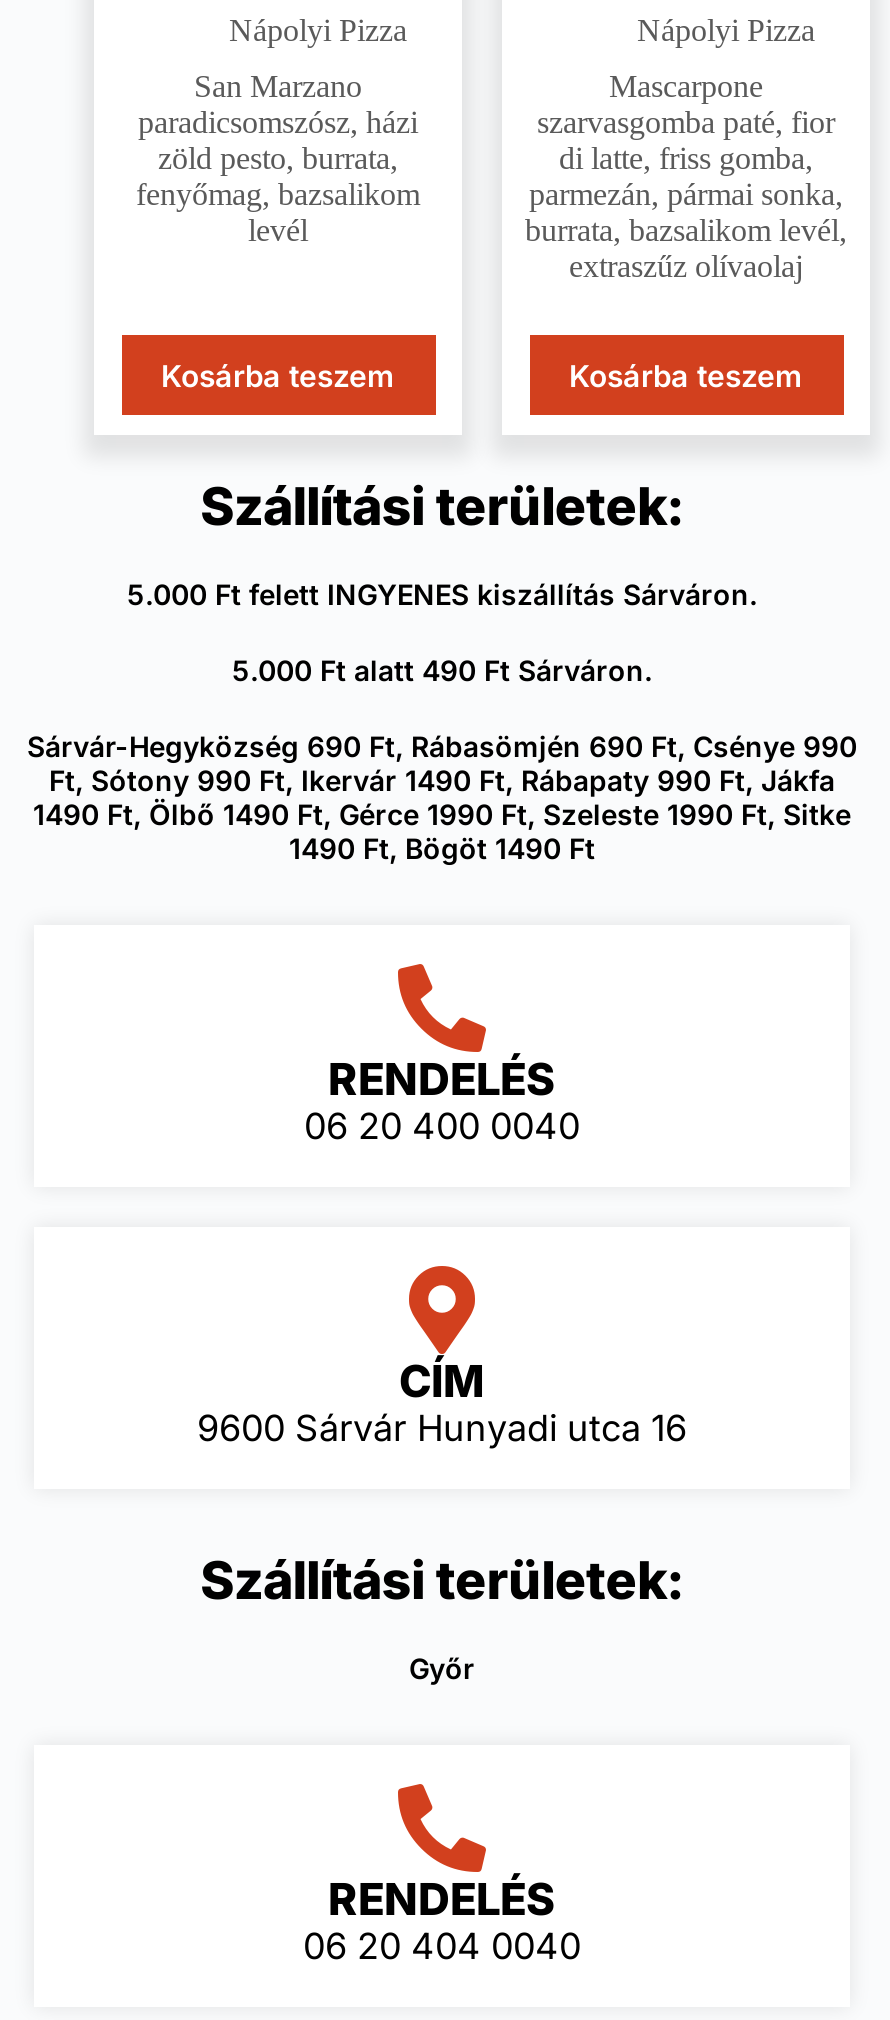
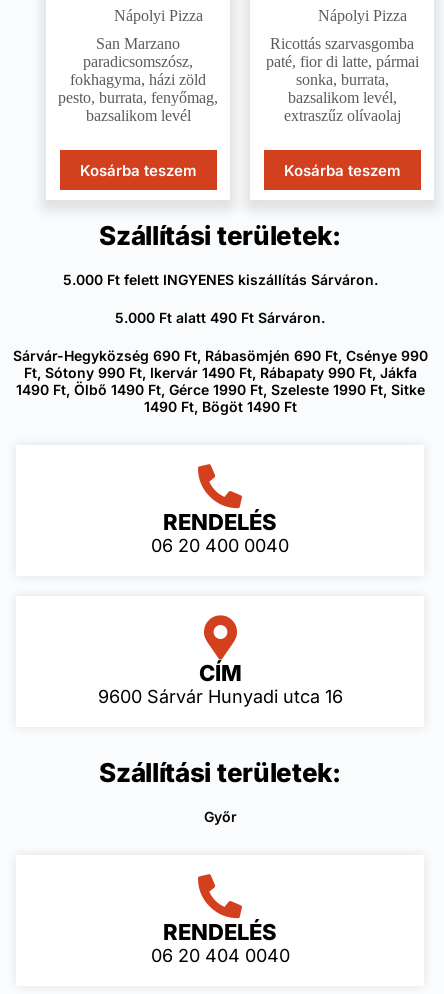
[525,69,847,247] Mascarpone | szarvasgomba paté, fior | di latte, friss gomba, | parmezán, pármai sonka, | burrata, bazsalikom levél, -> [265,35,418,106] Ricottás szarvasgomba | paté, fior di latte, pármai | sonka, burrata, | bazsalikom levél,
[136,105,420,247] paradicsomszósz, házi | zöld pesto, burrata, | fenyőmag, bazsalikom | levél -> [58,53,218,124] paradicsomszósz, | fokhagyma, házi zöld | pesto, burrata, fenyőmag, | bazsalikom levél

